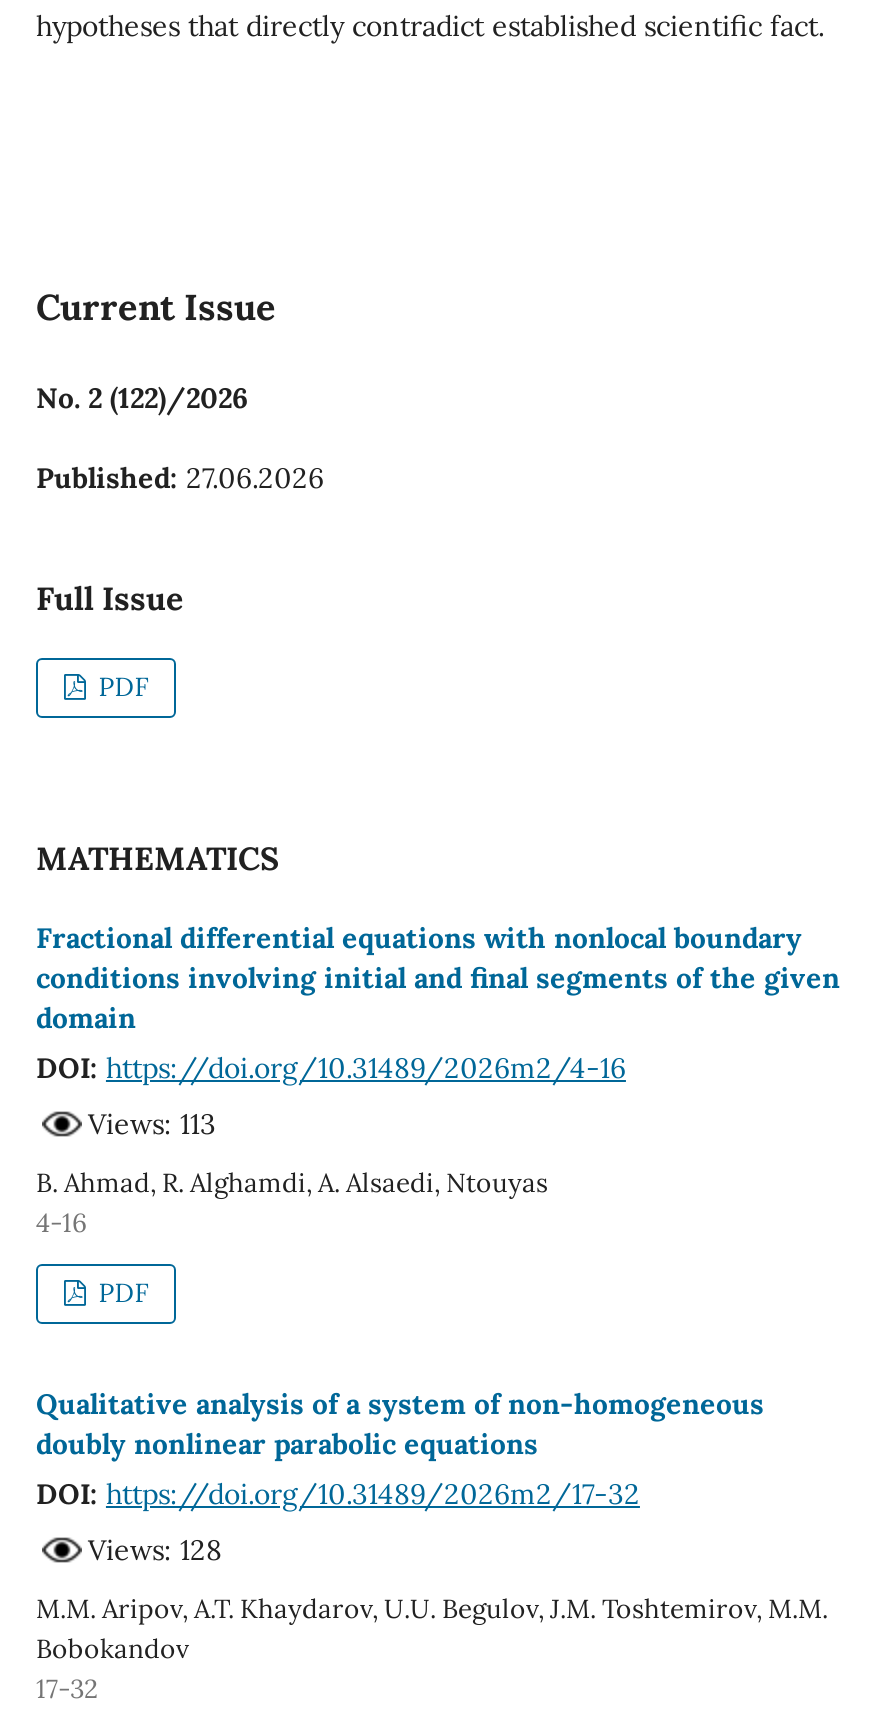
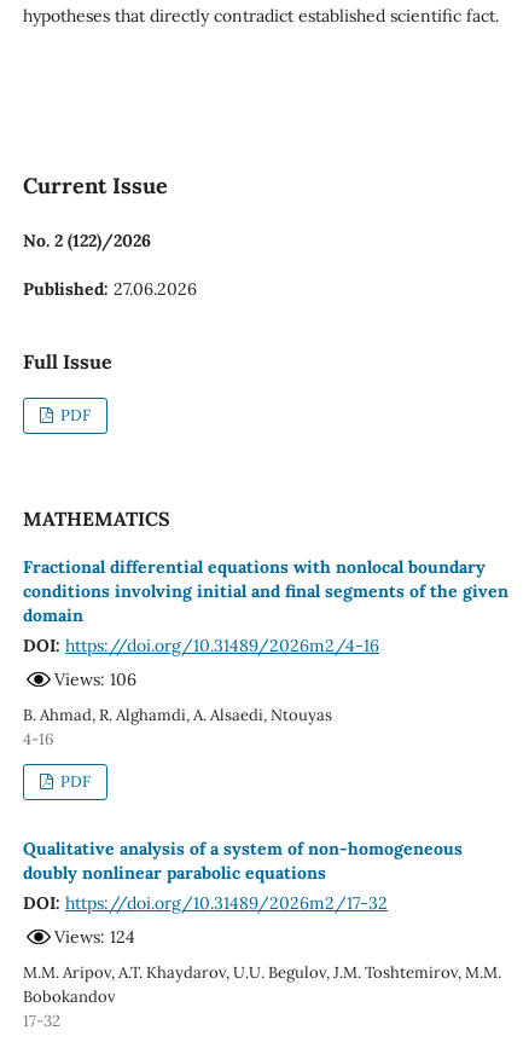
[88,1106,216,1142] Views: 113 -> [54,668,136,690] Views: 106
[88,1532,222,1568] Views: 128 -> [54,926,135,948] Views: 124

